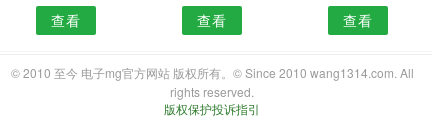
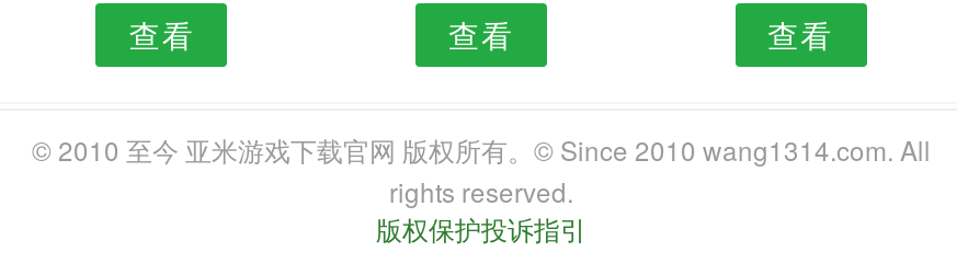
[10,64,413,81] © 2010 至今 电子mg官方网站 版权所有。© Since 2010 wang1314.com. All -> [32,131,931,169] © 2010 至今 亚米游戏下载官网 版权所有。© Since 2010 wang1314.com. All

